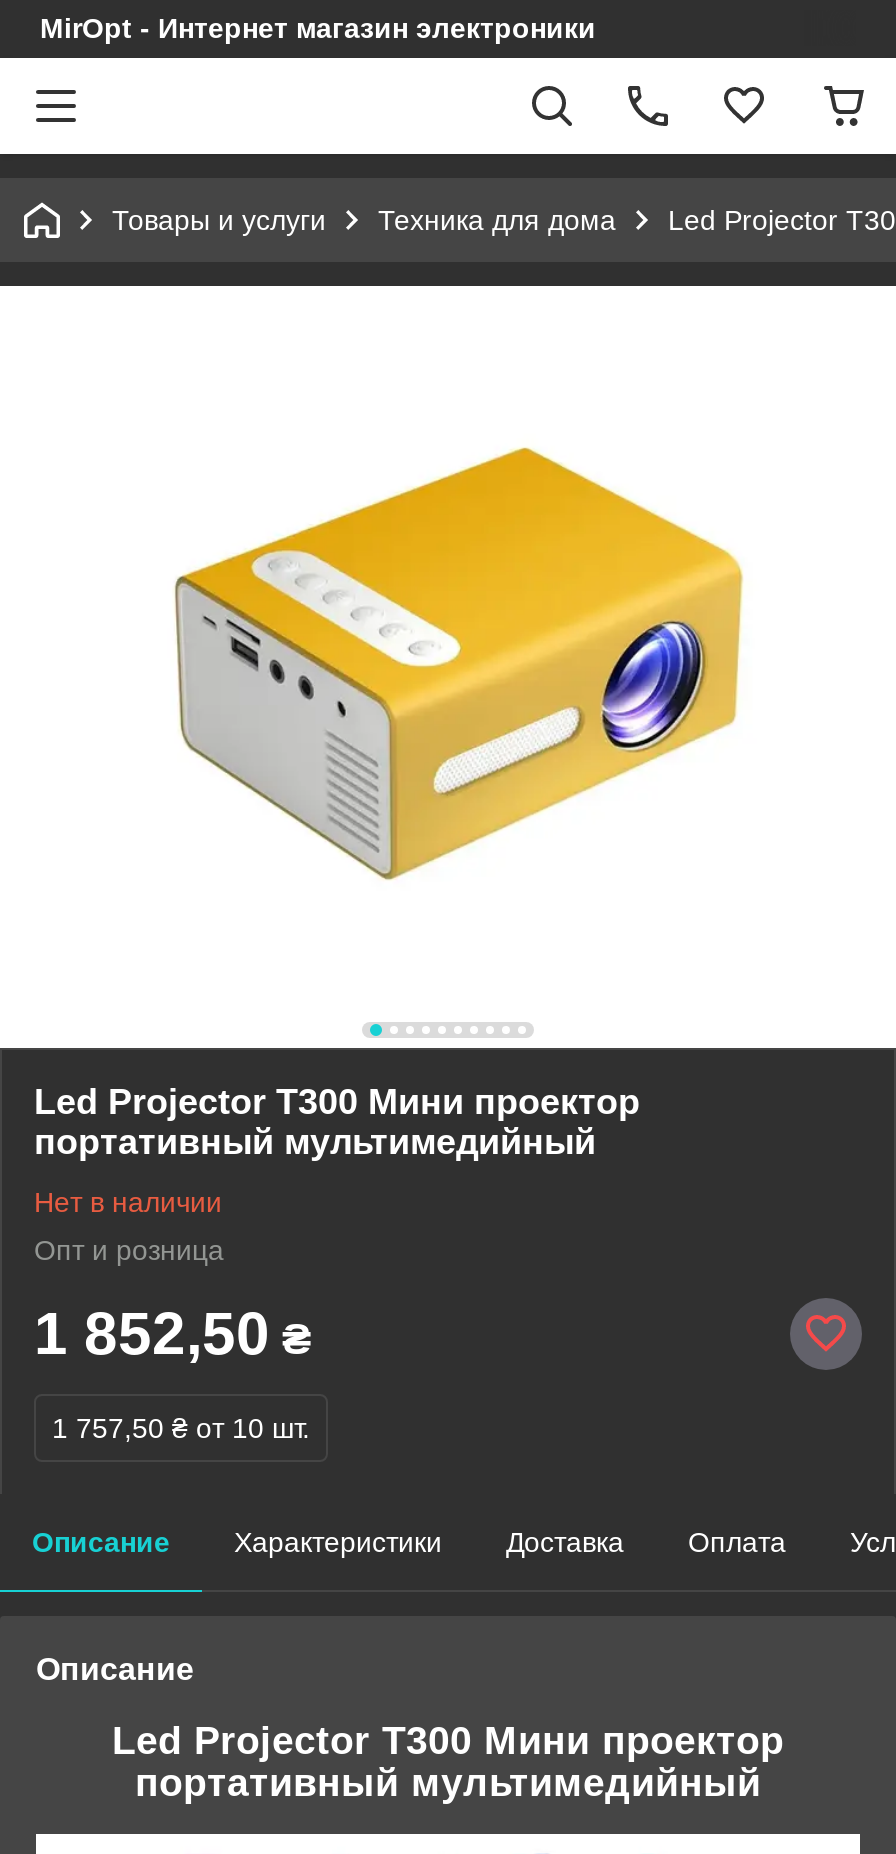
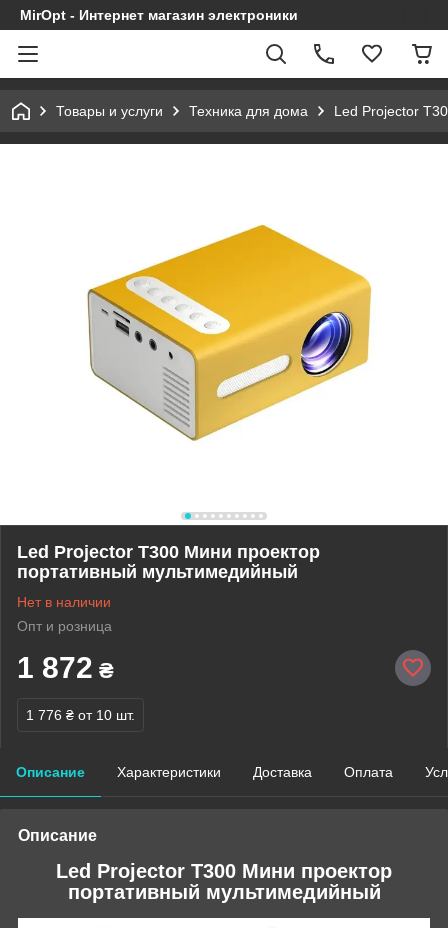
[34,1300,312,1366] 1 852,50 ₴ -> [17,651,114,684] 1 872 ₴
[52,1412,310,1444] 1 757,50 ₴ от 10 шт. -> [26,707,135,723] 1 776 ₴ от 10 шт.

